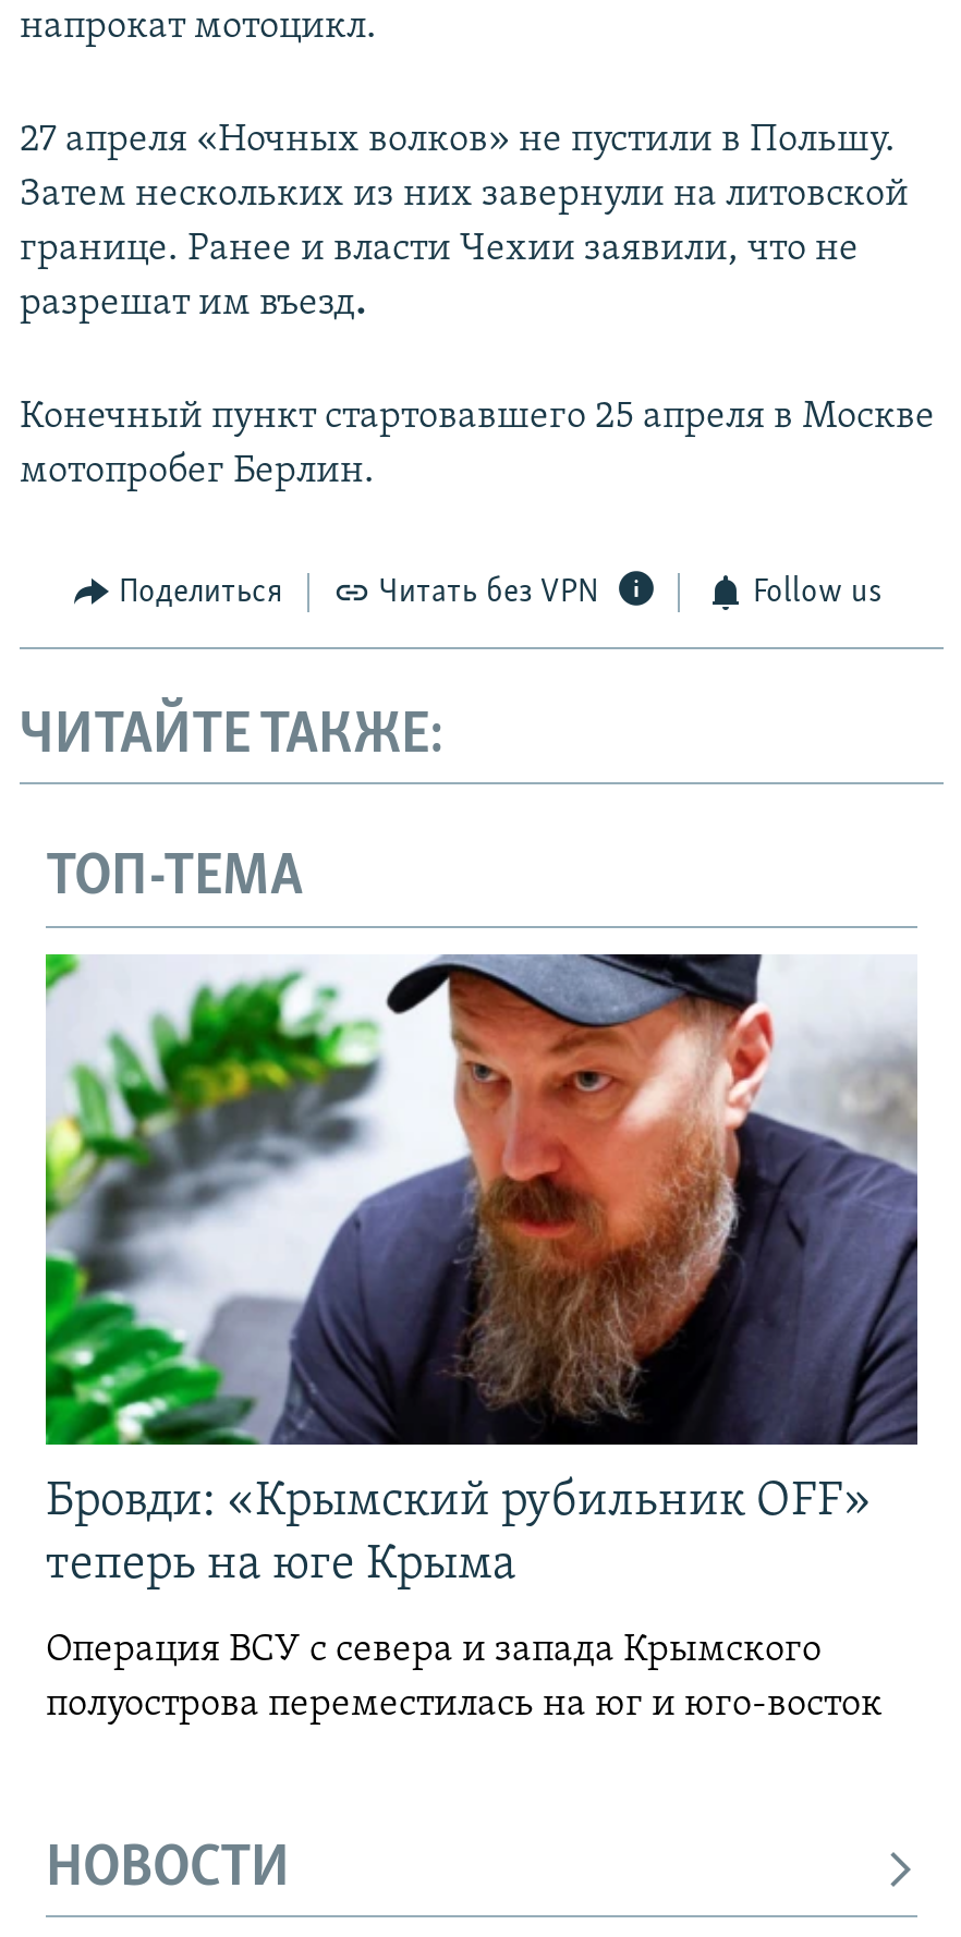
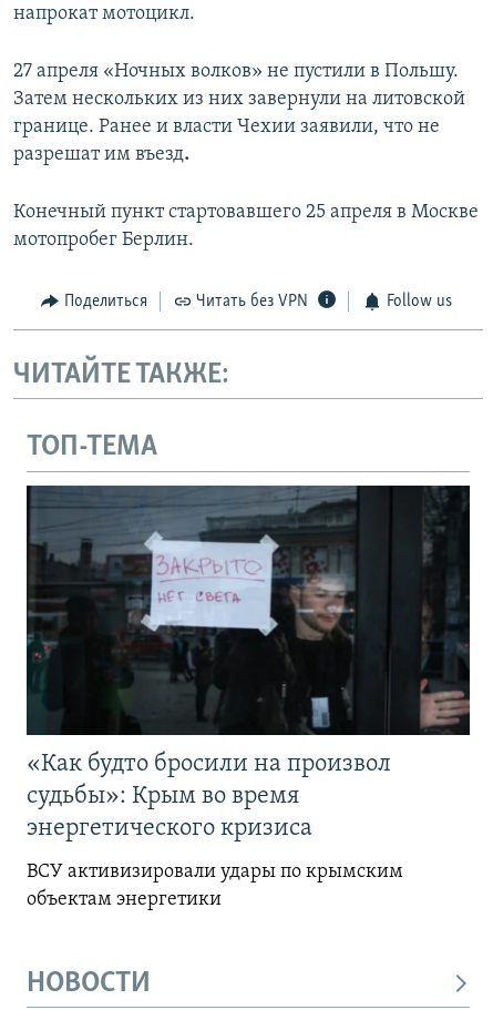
[44,952,920,1590] [image] | Бровди: «Крымский рубильник OFF» | теперь на юге Крыма -> [25,484,471,841] [image] | «Как будто бросили на произвол | судьбы»: Крым во время | энергетического кризиса
[46,1630,883,1725] Операция ВСУ с севера и запада Крымского | полуострова переместилась на юг и юго-восток -> [27,861,403,910] ВСУ активизировали удары по крымским | объектам энергетики

